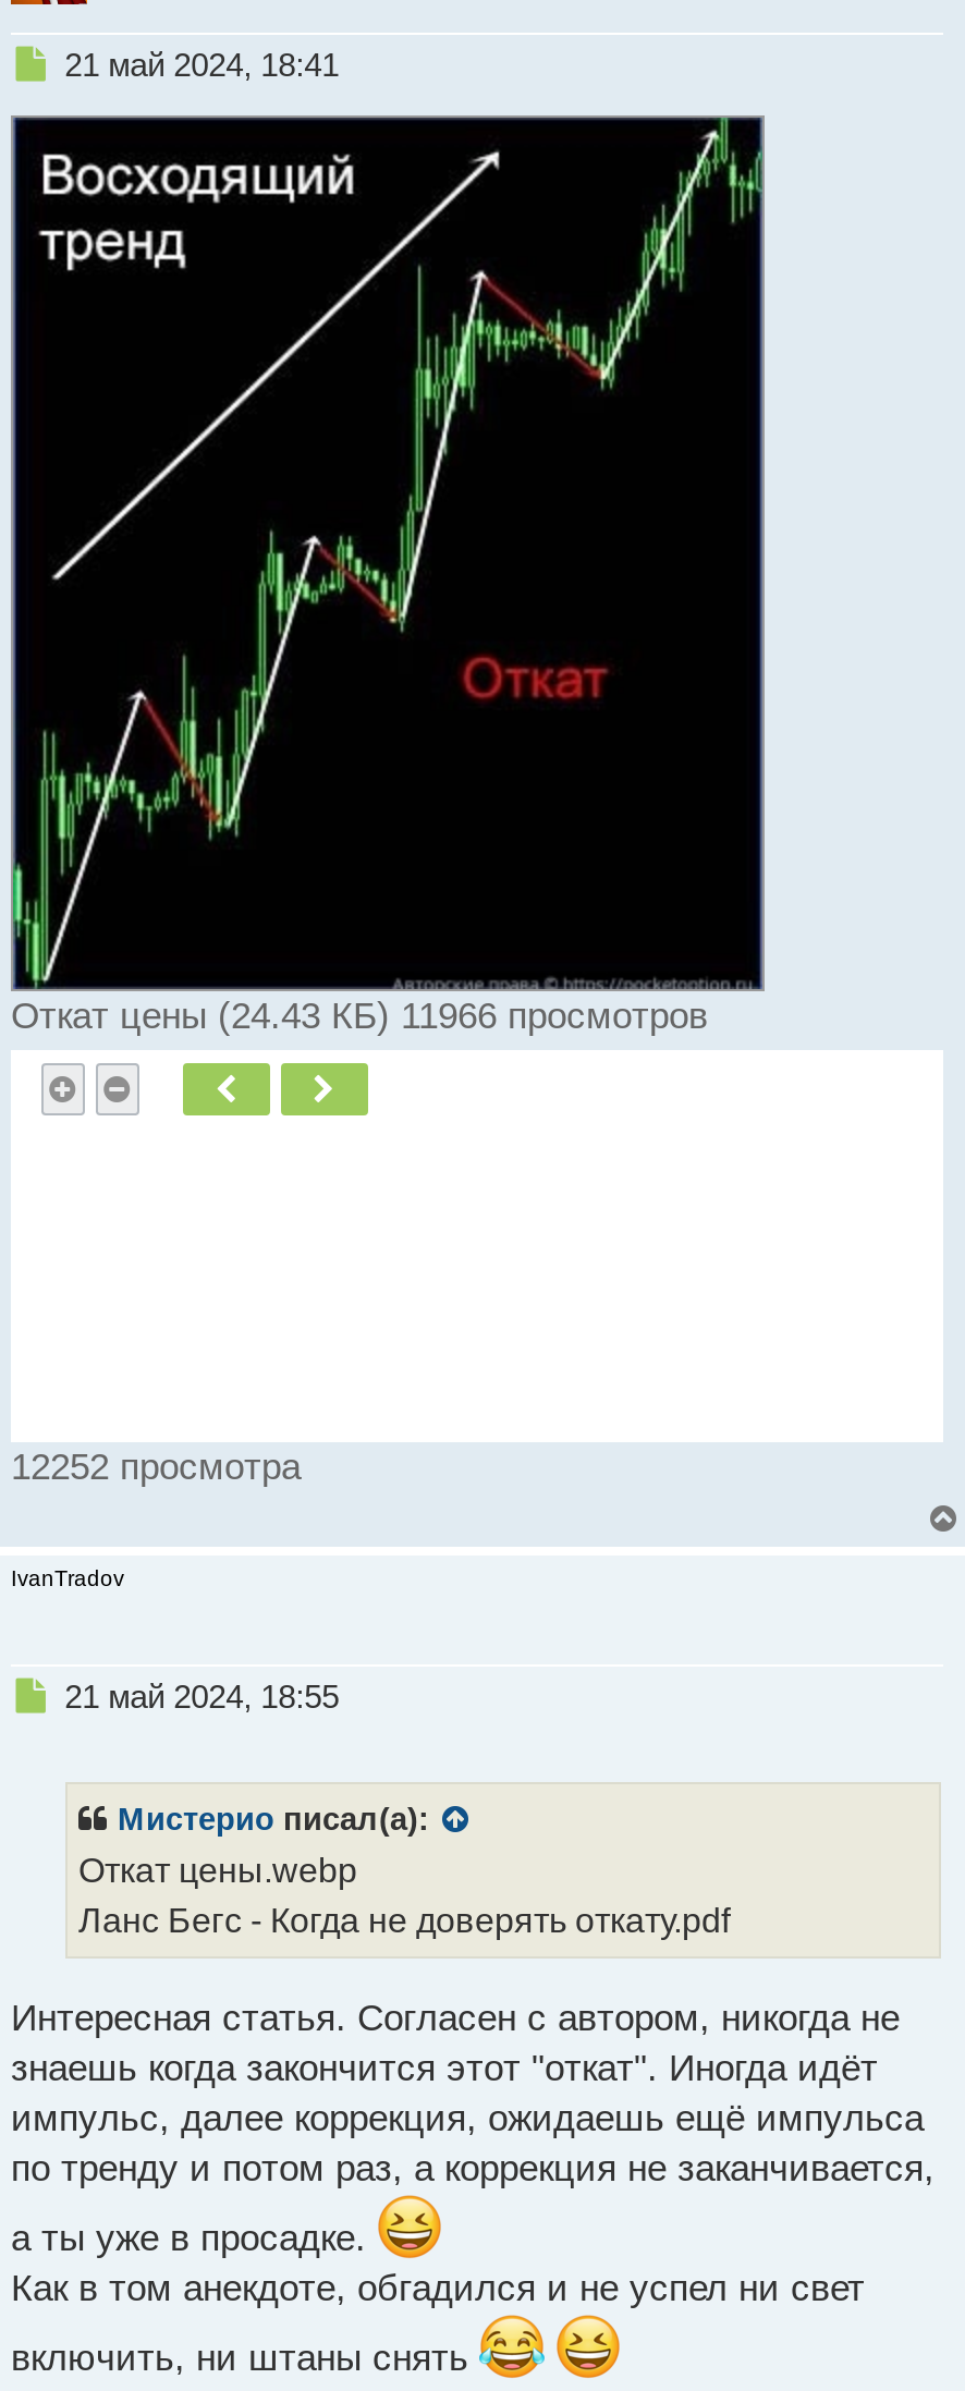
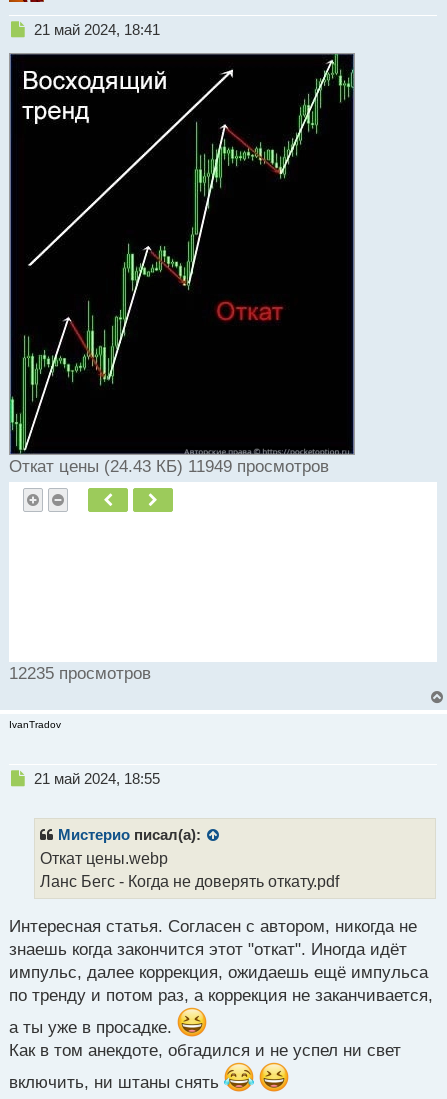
[11,996,708,1037] Откат цены (24.43 КБ) 11966 просмотров -> [9,457,329,476] Откат цены (24.43 КБ) 11949 просмотров
[11,1445,301,1487] 12252 просмотра -> [9,663,151,682] 12235 просмотров

